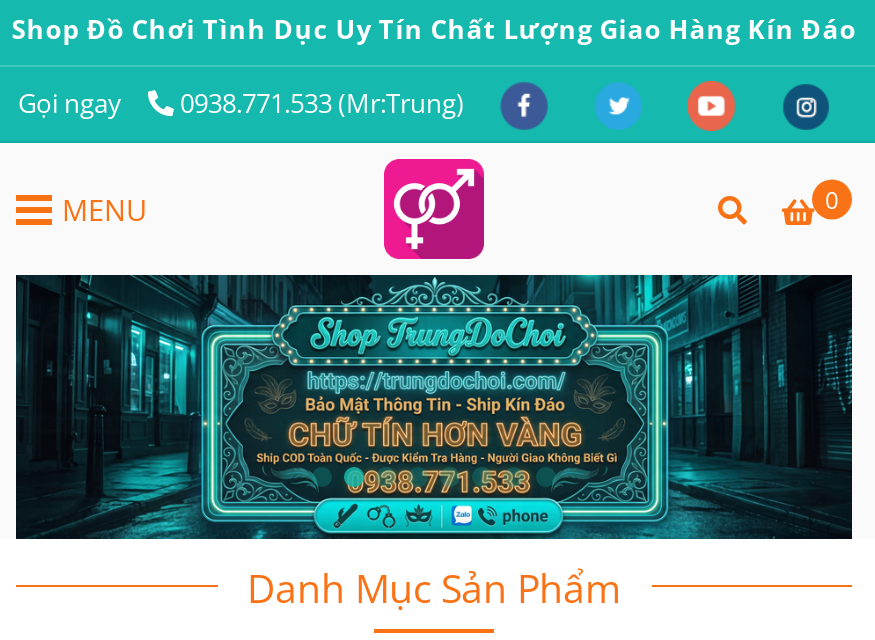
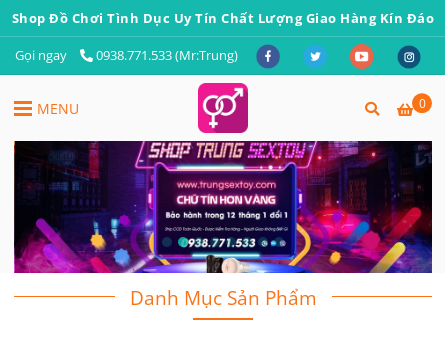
[14,273,854,541] [image] -> [13,140,433,274] [image]

